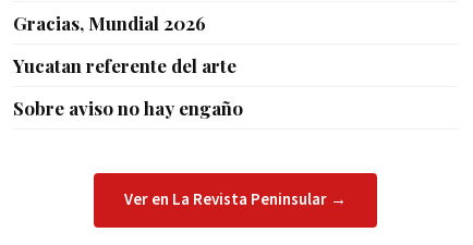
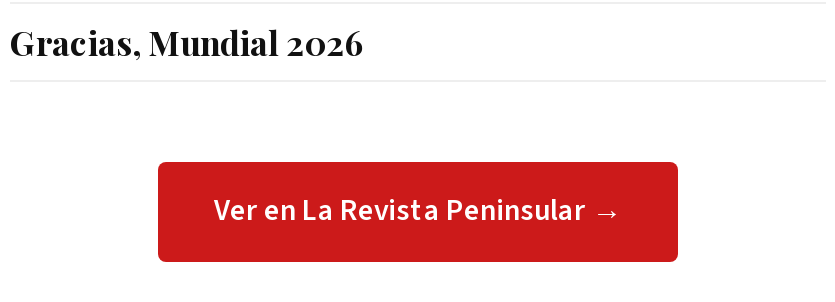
[13,54,243,120] Yucatan referente del arte | Sobre aviso no hay engaño -> none

